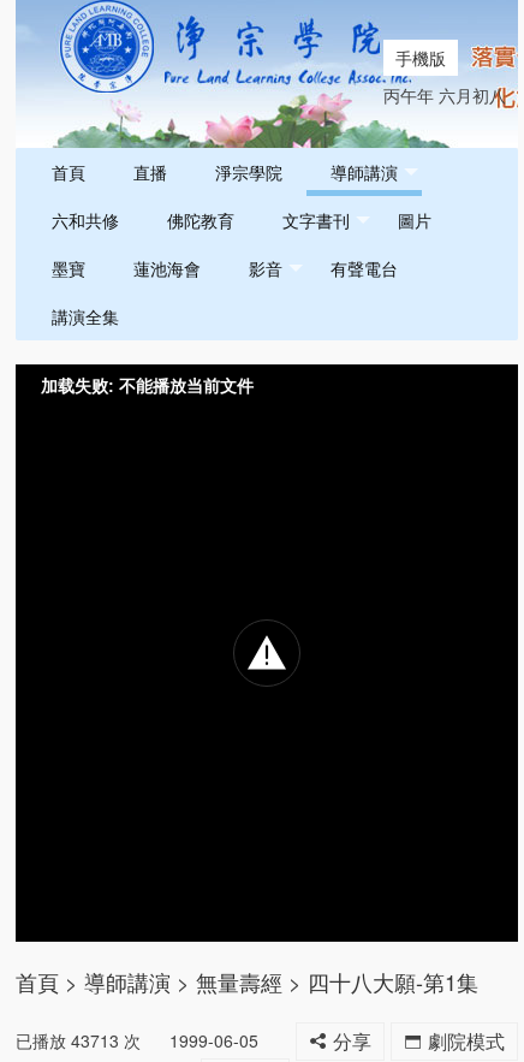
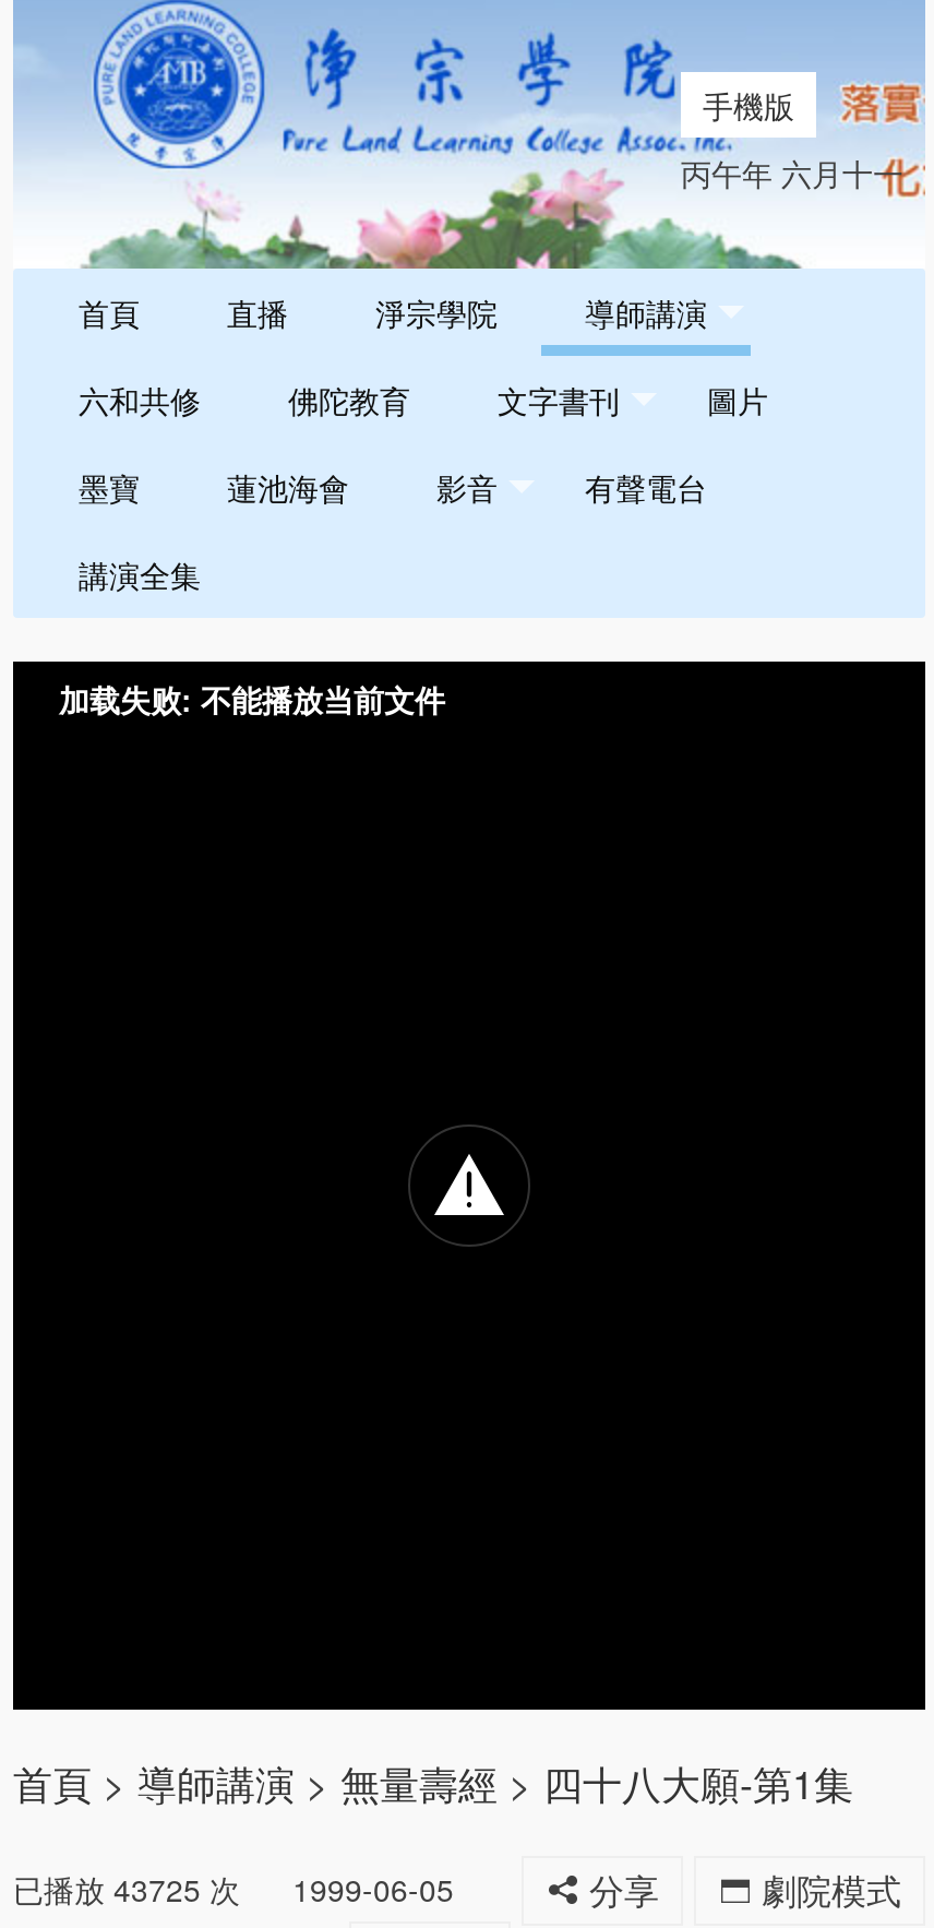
[383,83,506,107] 丙午年 六月初八 -> [681,151,903,194] 丙午年 六月十一
[16,1028,258,1052] 已播放43713次 1999-06-05 -> [13,1867,454,1911] 已播放43725次 1999-06-05

